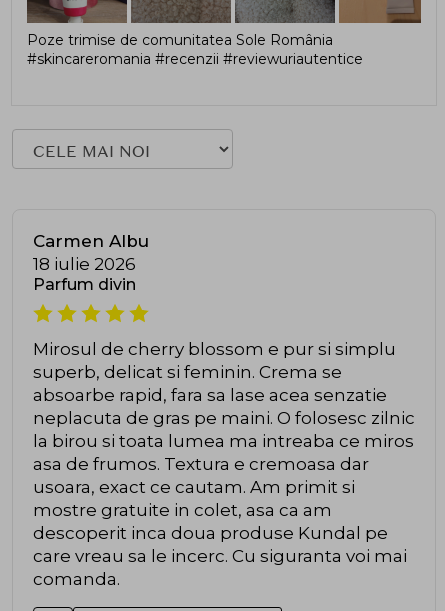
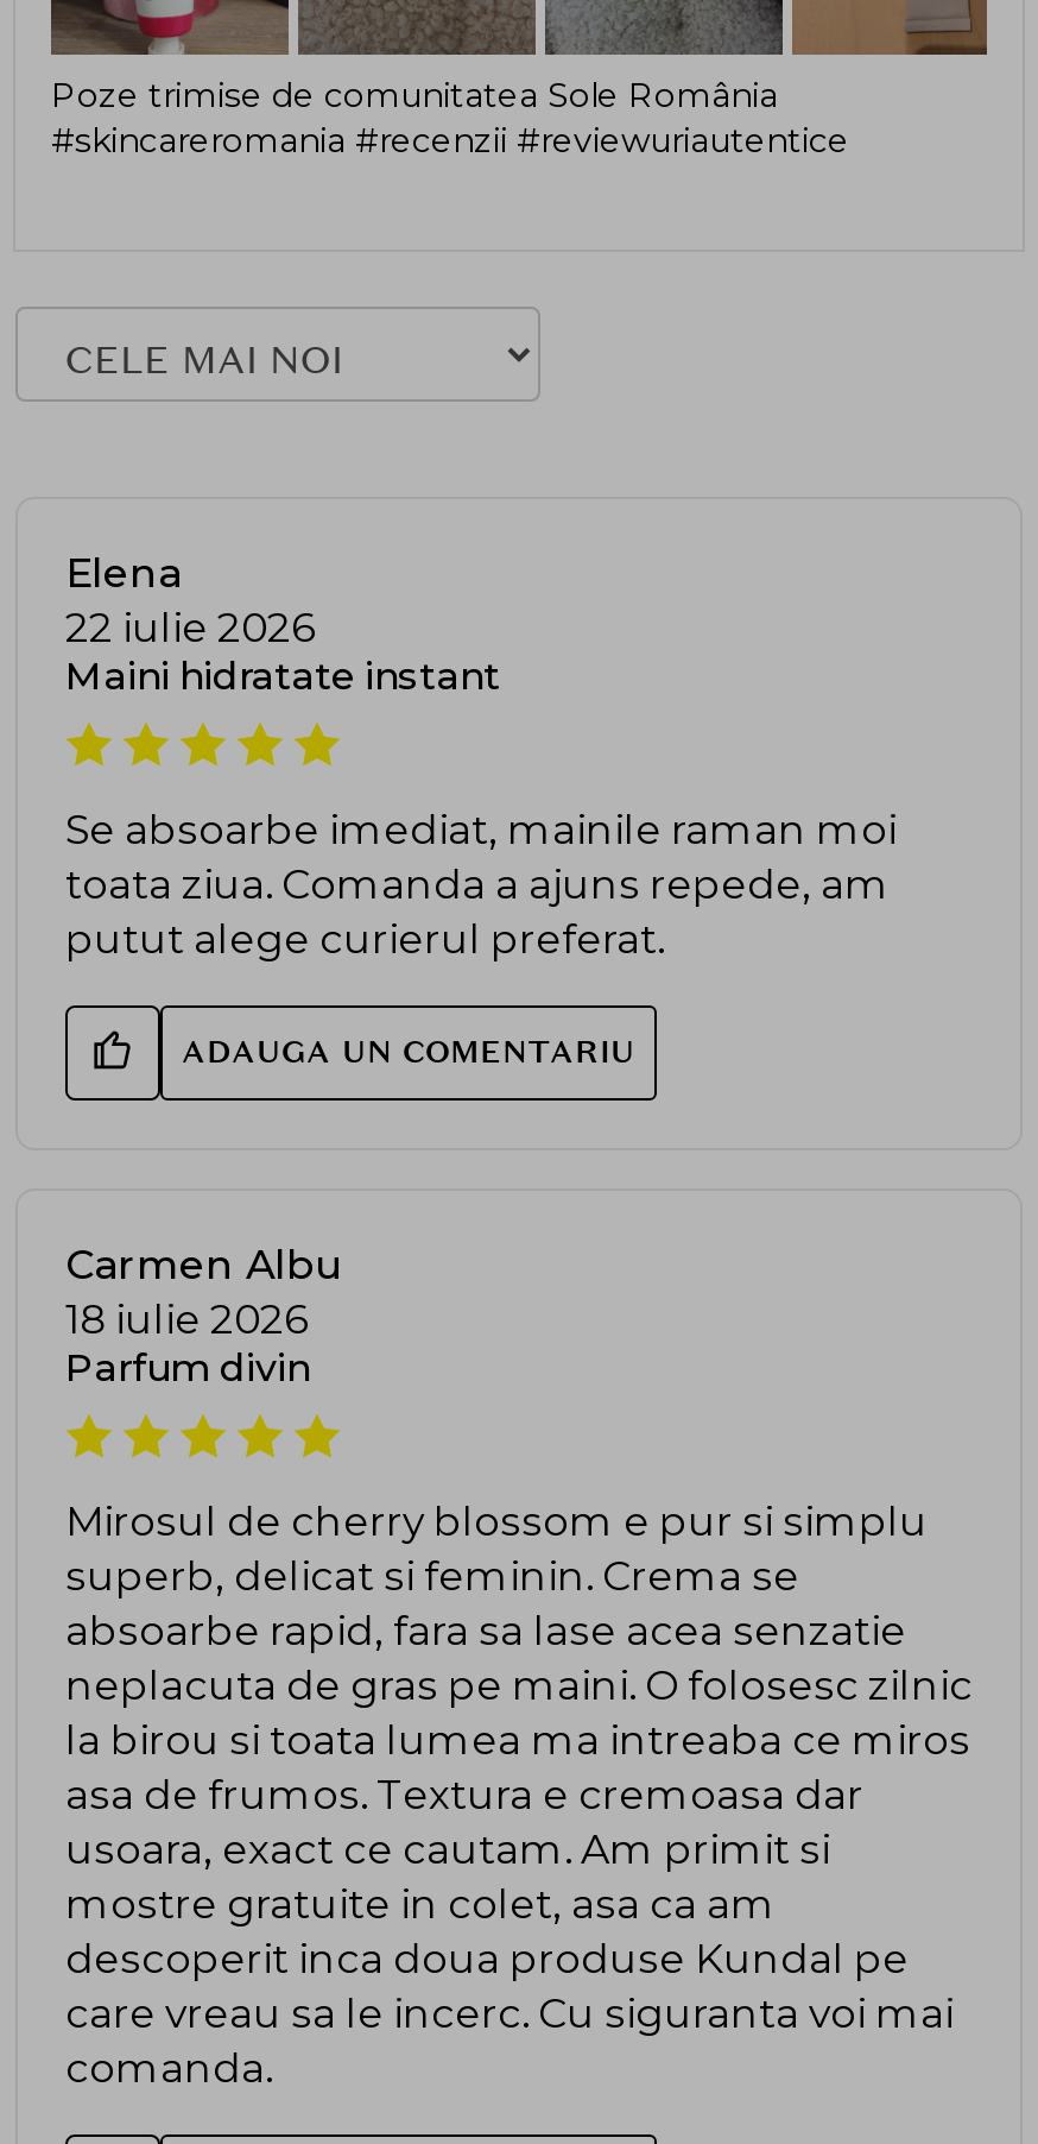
none -> [65,548,897,1071] Elena | 22 iulie 2026 | Maini hidratate instant | Se absoarbe imediat, mainile raman moi | toata ziua. Comanda a ajuns repede, am | putut alege curierul preferat. | ADAUGA UN COMENTARIU

